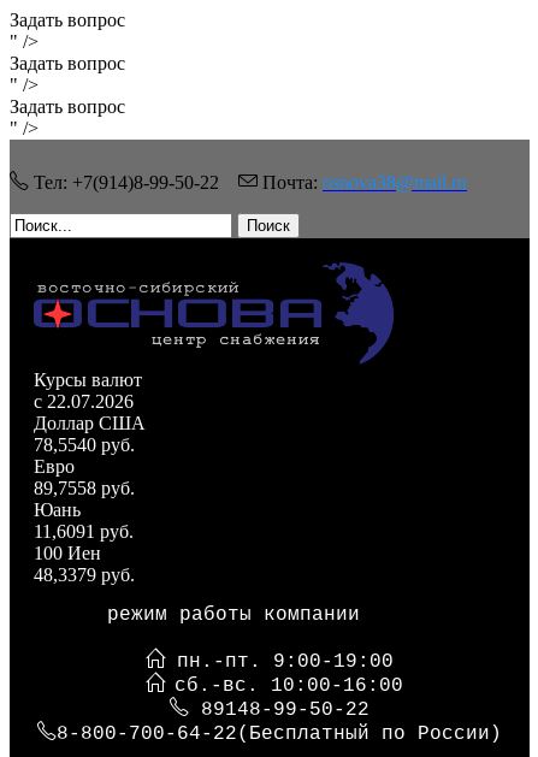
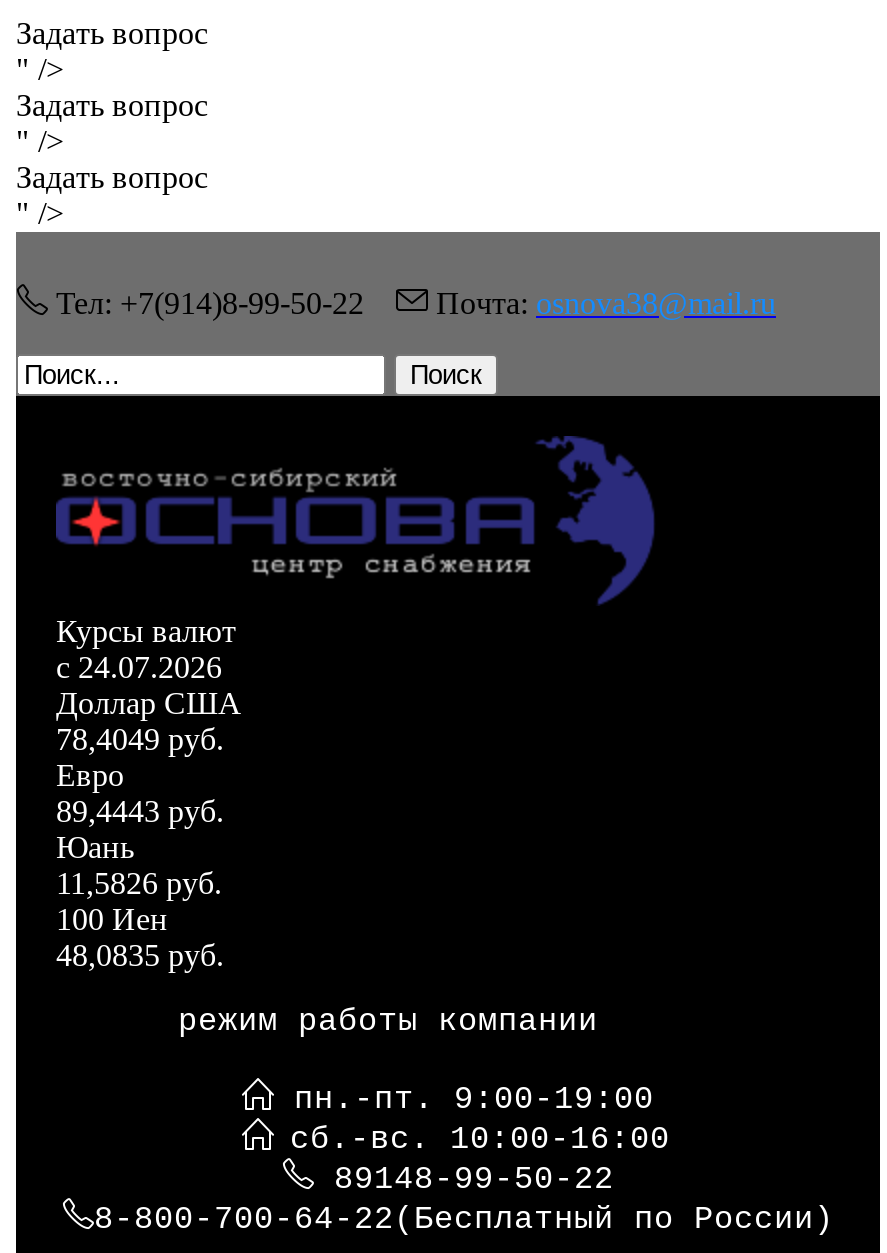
[34,391,134,412] c 22.07.2026 -> [56,650,222,684] c 24.07.2026
[34,434,135,455] 78,5540 руб. -> [56,722,224,756] 78,4049 руб.
[34,478,135,498] 89,7558 руб. -> [56,794,224,828] 89,4443 руб.
[34,521,134,542] 11,6091 руб. -> [56,866,222,900] 11,5826 руб.
[34,564,135,585] 48,3379 руб. -> [56,938,224,972] 48,0835 руб.

